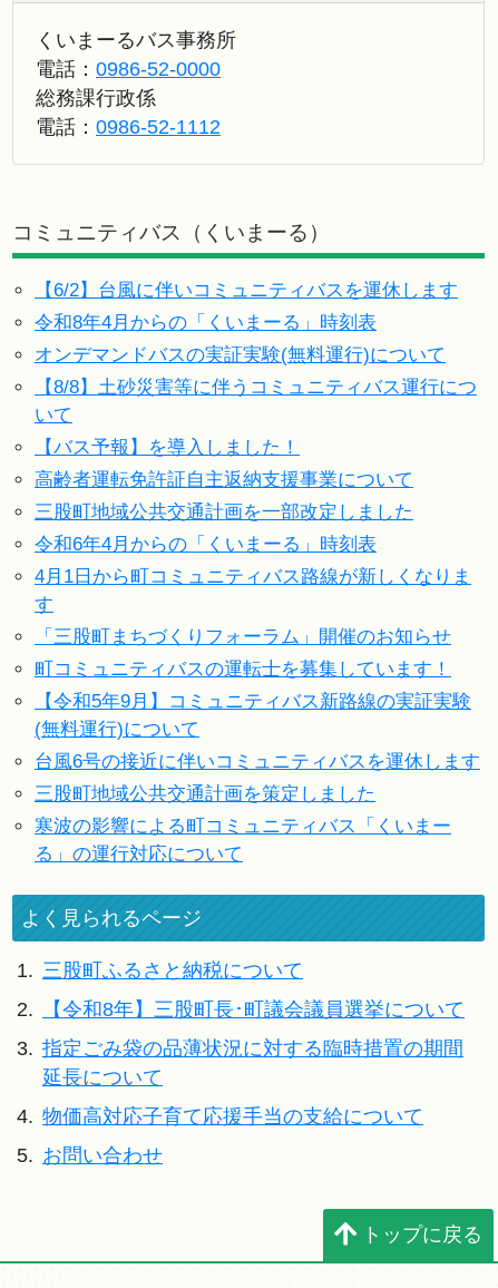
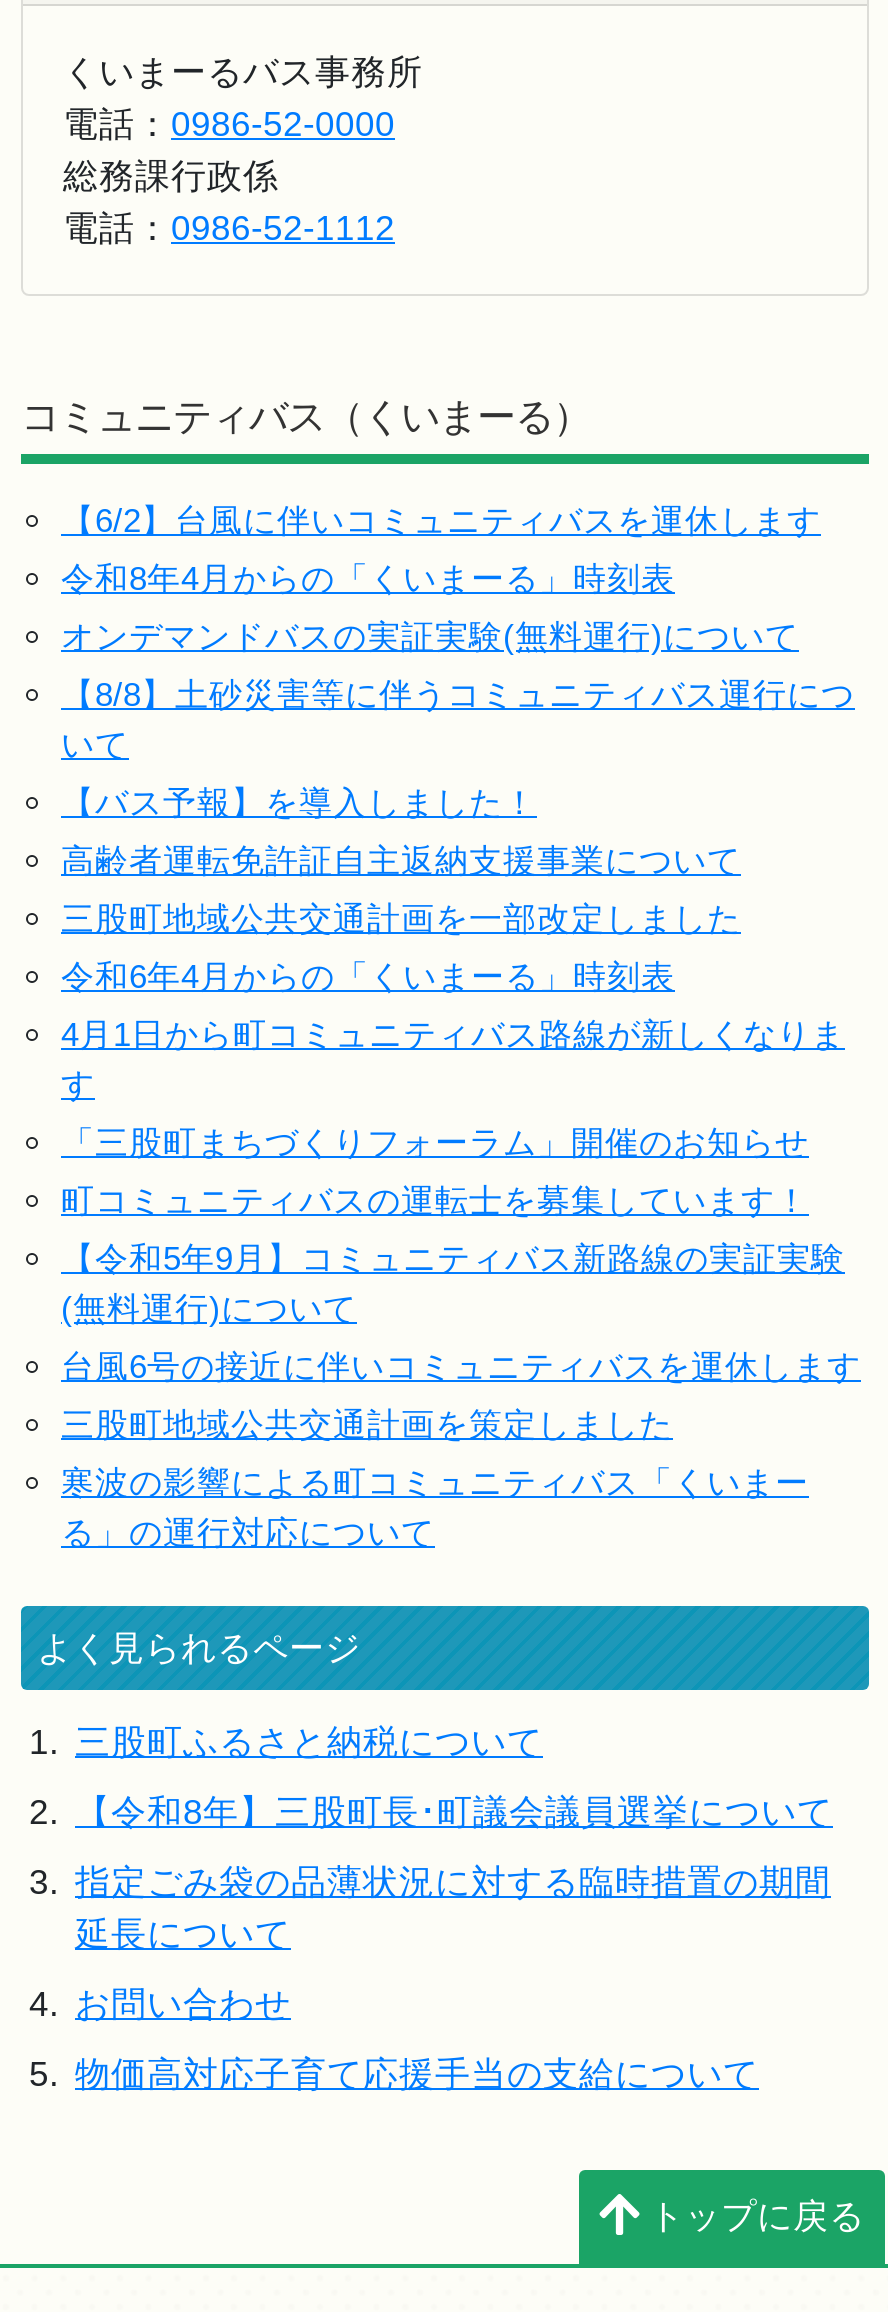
[17,1106,423,1128] 4. 物価高対応子育て応援手当の支給について -> [29,1985,291,2025] 4. お問い合わせ
[17,1145,163,1167] 5. お問い合わせ -> [29,2055,759,2095] 5. 物価高対応子育て応援手当の支給について

